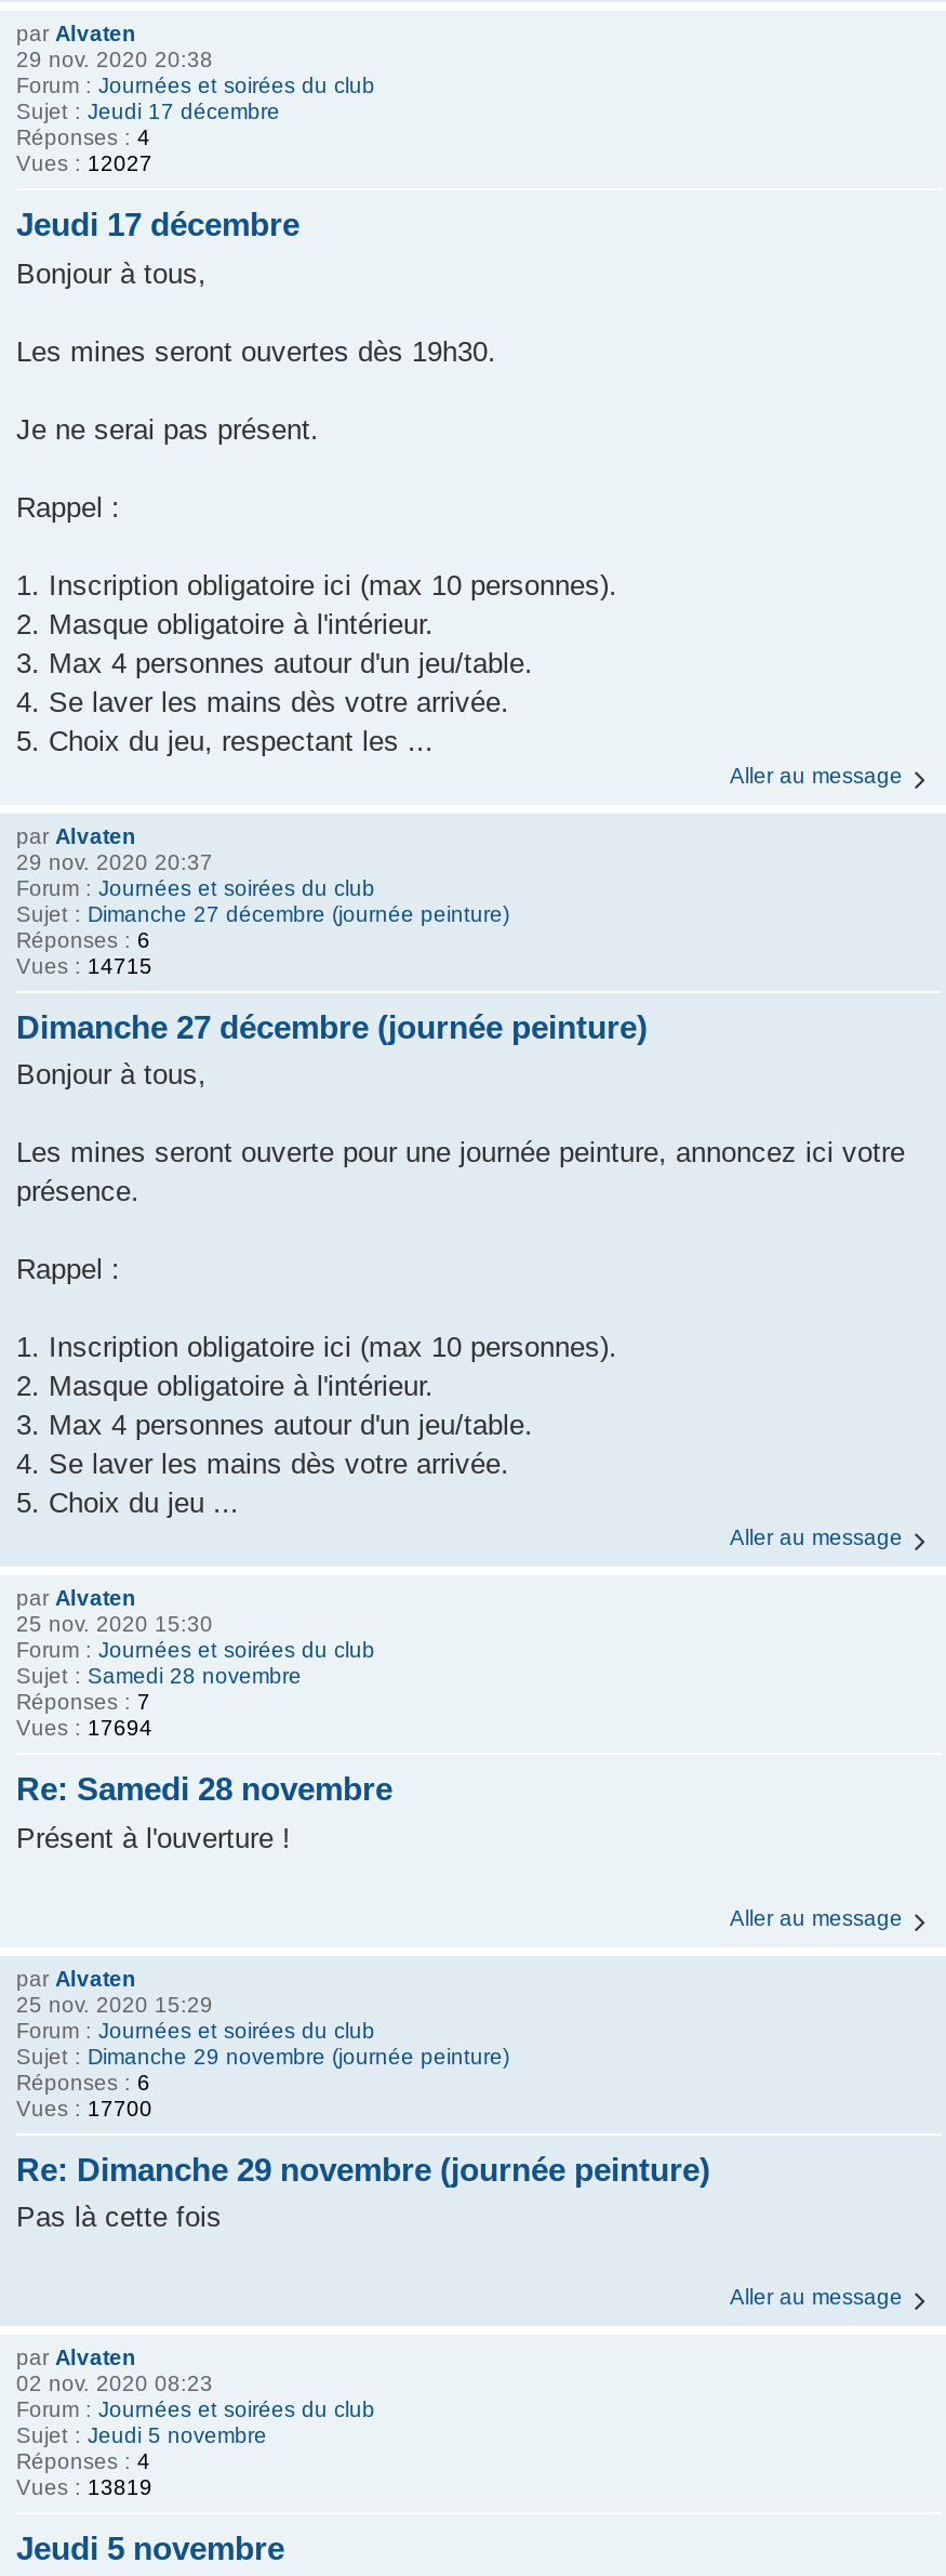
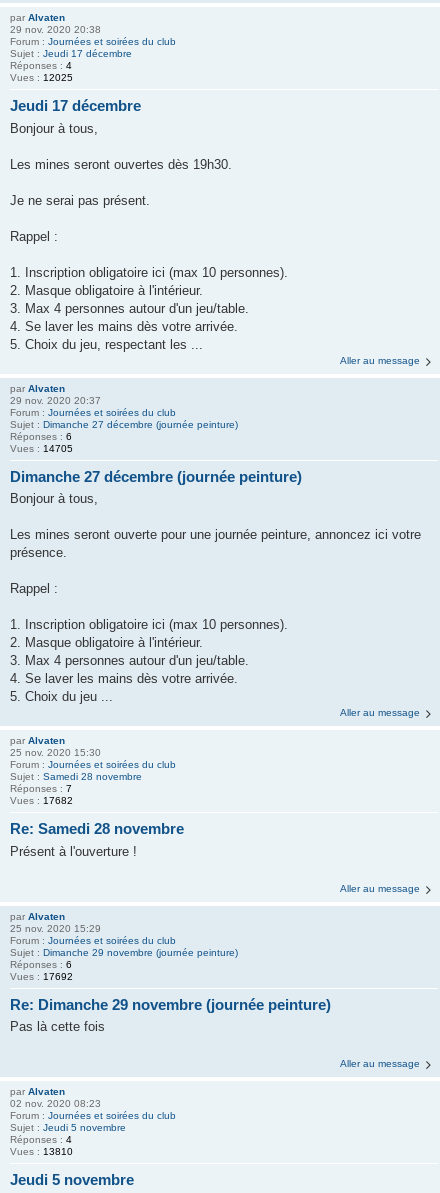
[16,151,152,175] Vues : 12027 -> [10,72,73,83] Vues : 12025
[16,953,152,977] Vues : 14715 -> [10,442,73,453] Vues : 14705
[16,1716,152,1740] Vues : 17694 -> [10,795,73,806] Vues : 17682
[16,2096,152,2119] Vues : 17700 -> [10,970,73,981] Vues : 17692
[16,2475,152,2499] Vues : 13819 -> [10,1146,73,1157] Vues : 13810

